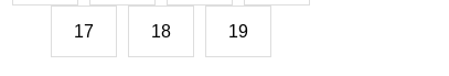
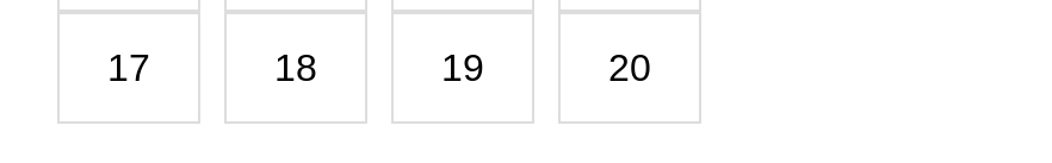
none -> [608,47,651,87] 20

